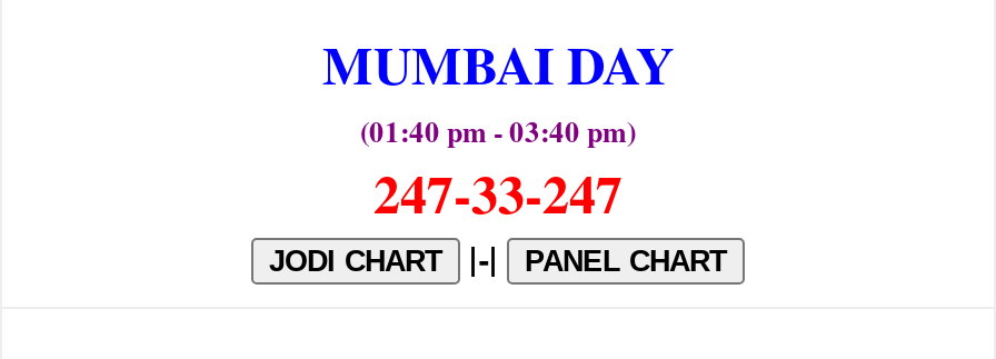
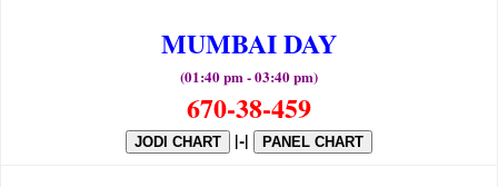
[373,154,622,232] 247-33-247 -> [187,88,311,127] 670-38-459

